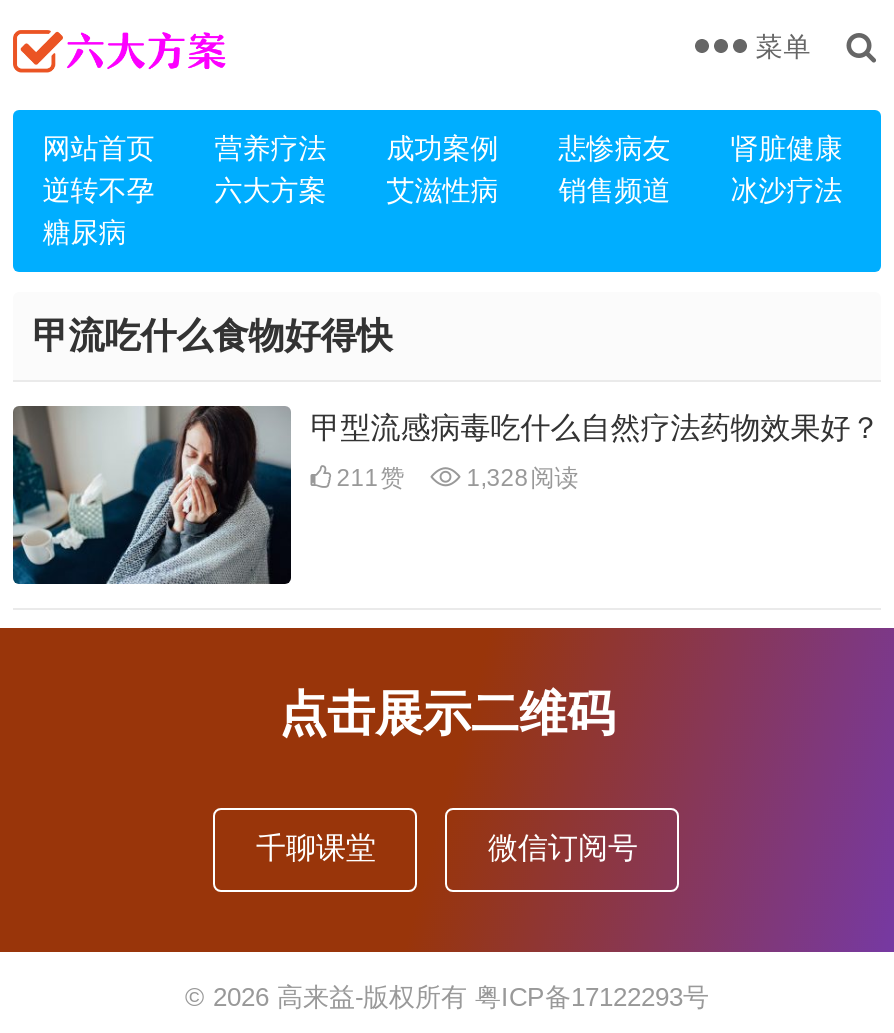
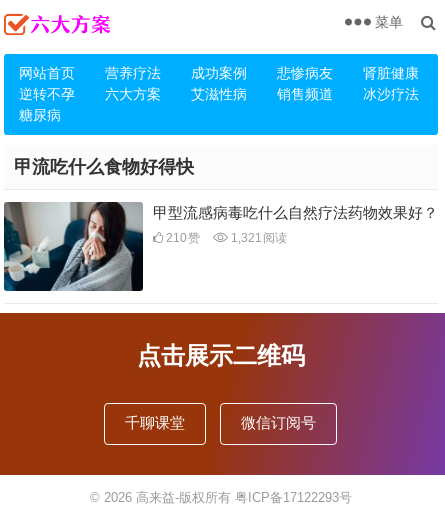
[331,464,405,492] 211赞 -> [163,231,200,245] 210赞
[461,464,579,492] 1,328阅读 -> [228,231,287,245] 1,321阅读

